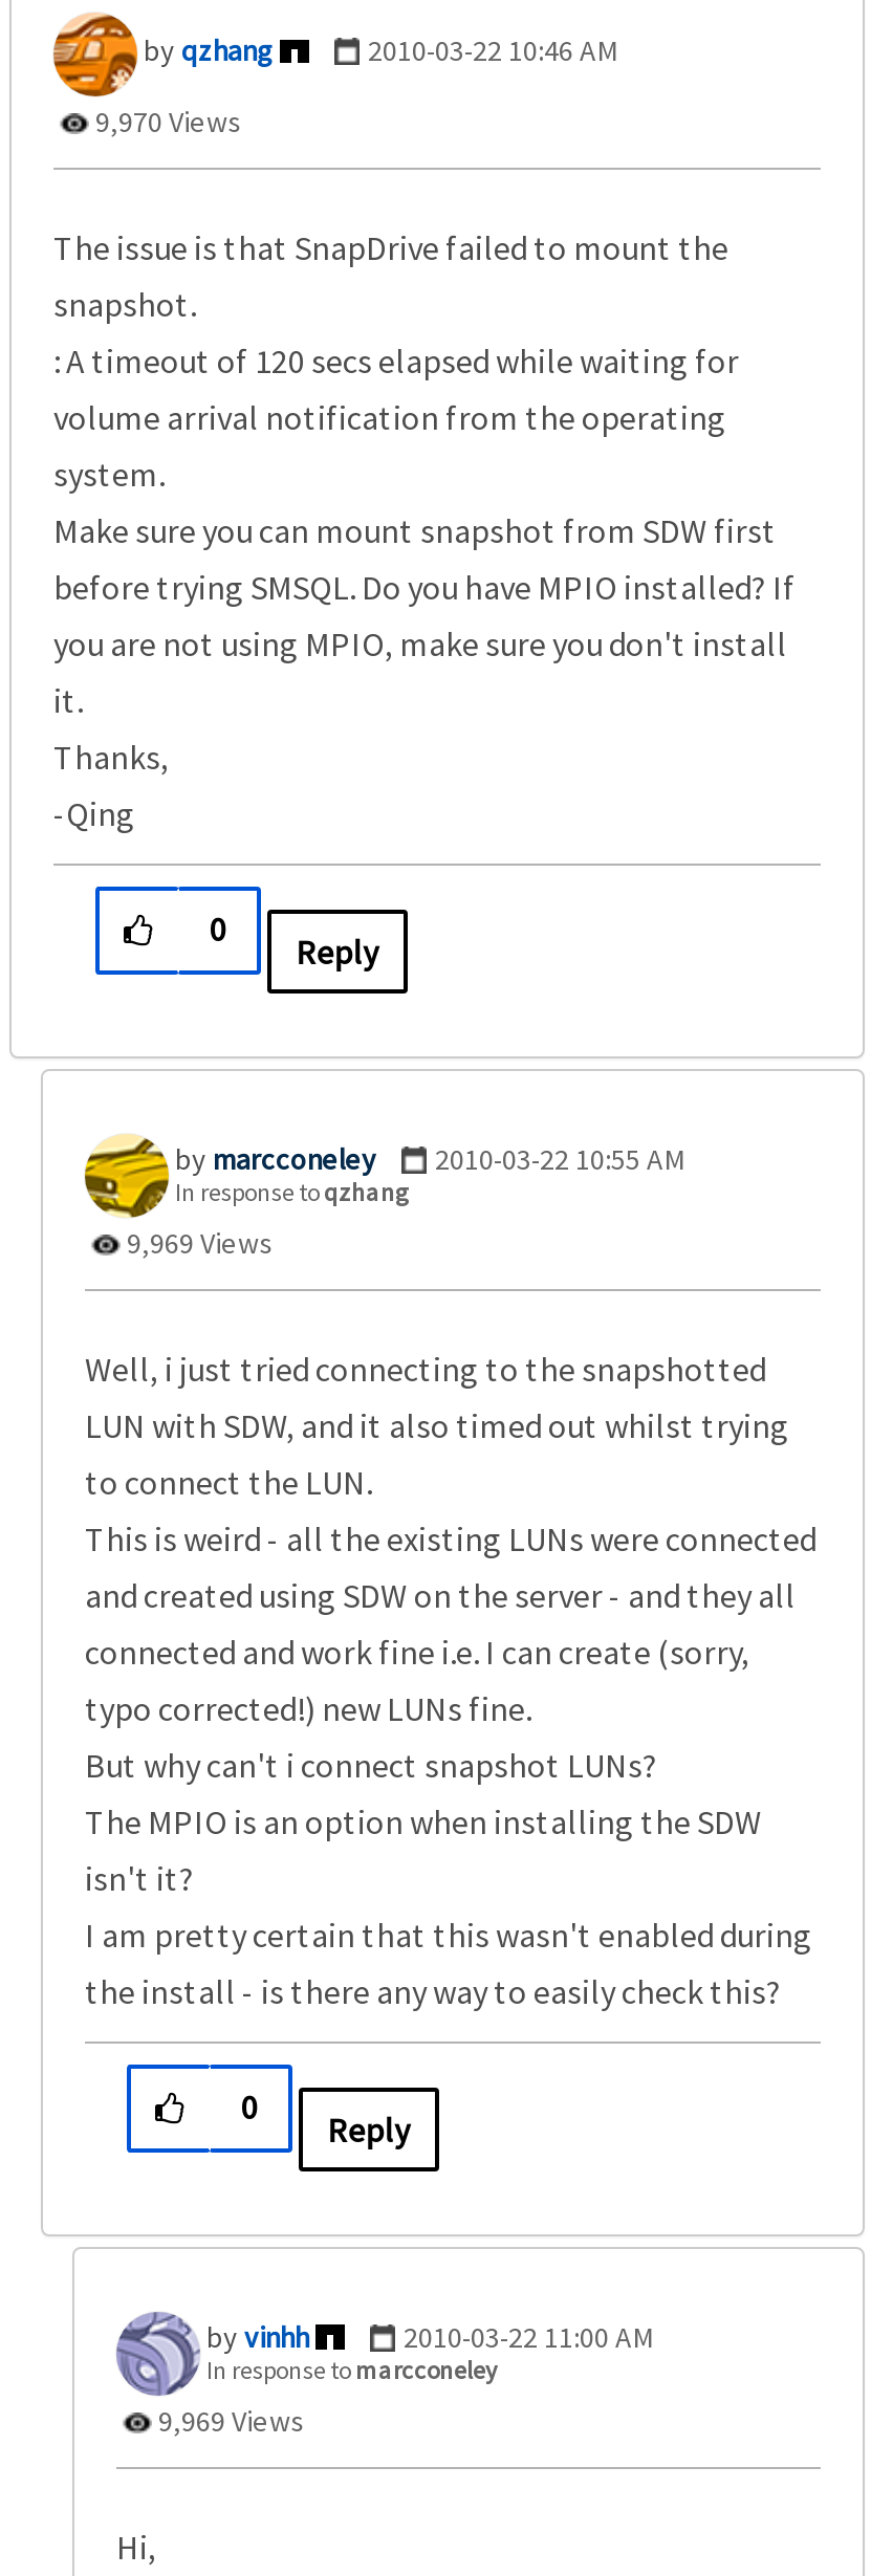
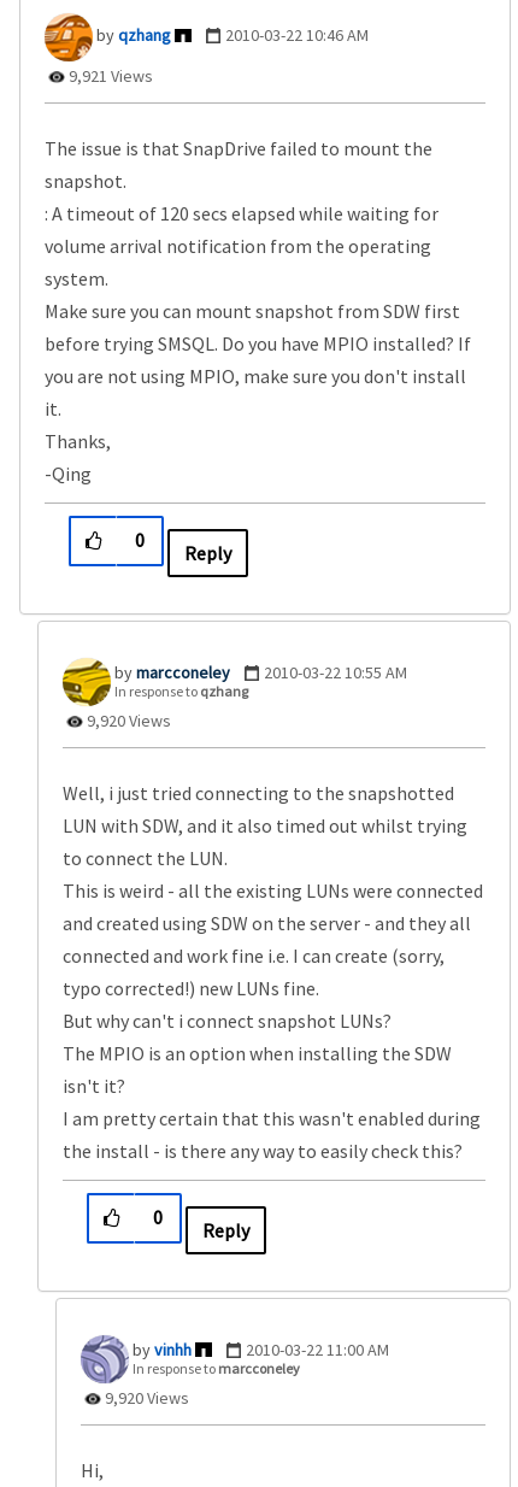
[89,103,242,140] 9,970 Views -> [65,65,153,87] 9,921 Views
[121,1224,274,1262] 9,969 Views -> [83,710,171,731] 9,920 Views
[152,2402,305,2440] 9,969 Views -> [101,1387,189,1409] 9,920 Views

